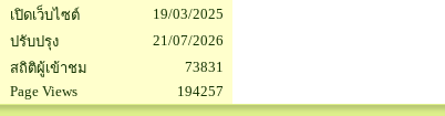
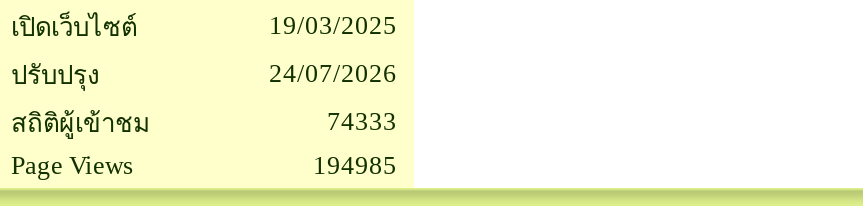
[152,32,223,49] 21/07/2026 -> [269,58,397,88] 24/07/2026
[184,59,223,75] 73831 -> [327,106,397,136] 74333
[177,83,223,99] 194257 -> [313,150,397,180] 194985

